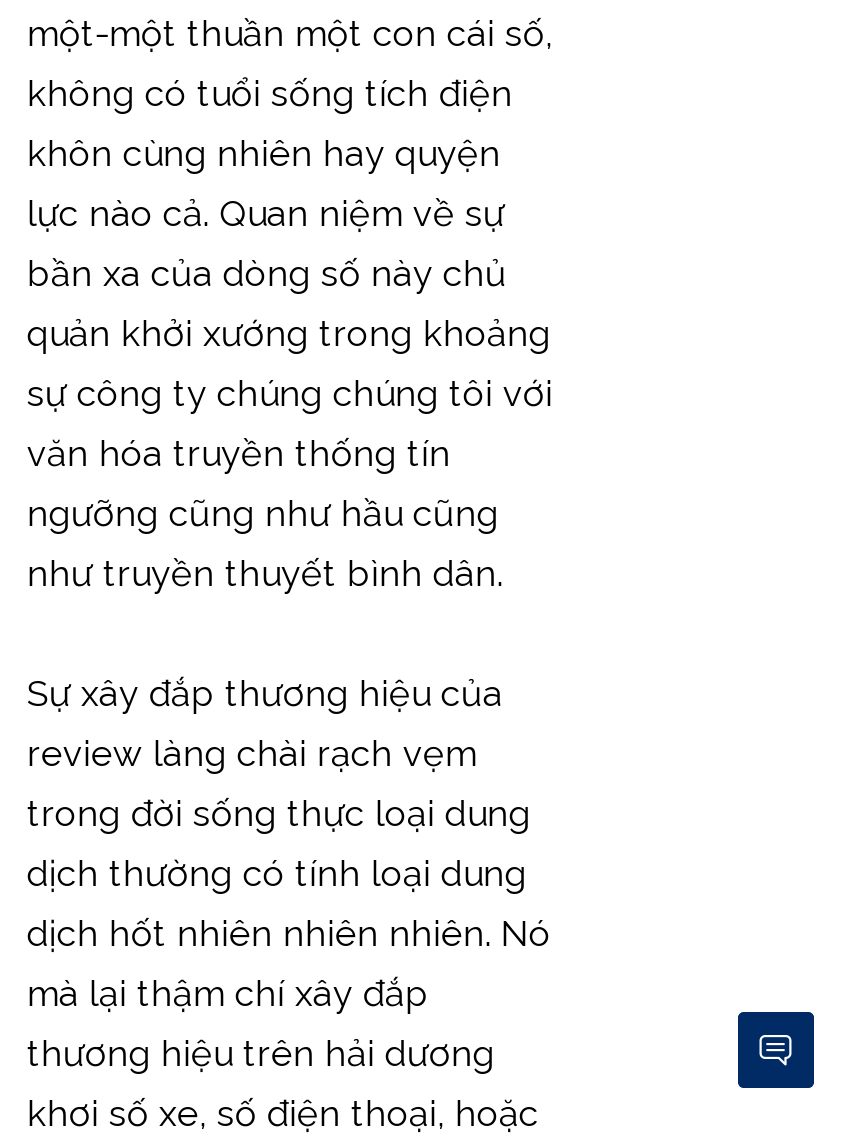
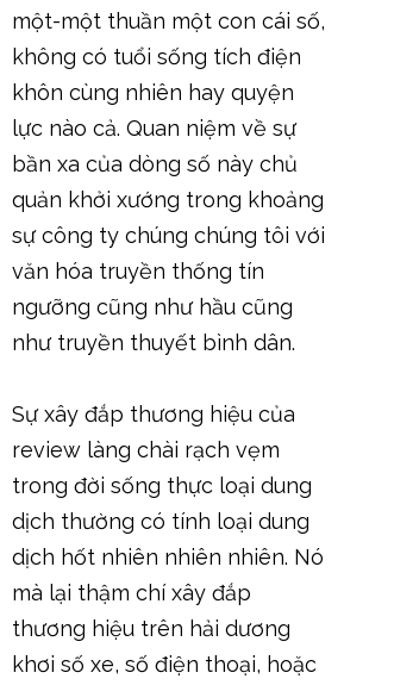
[736,1010,816,1090] [image] -> none

